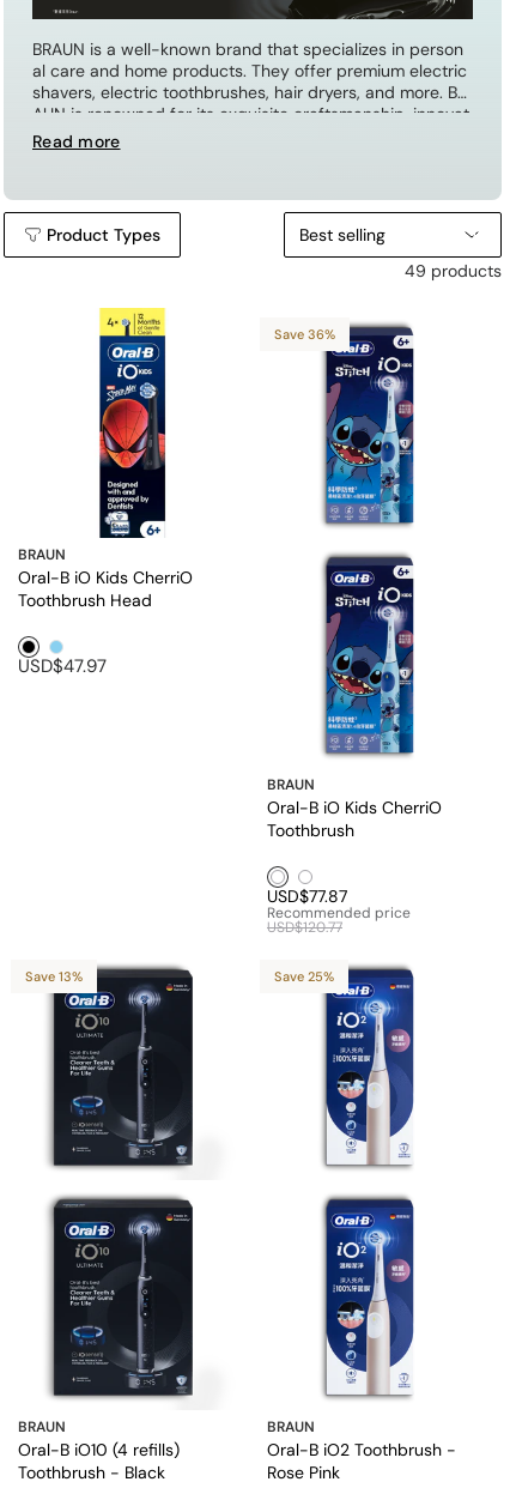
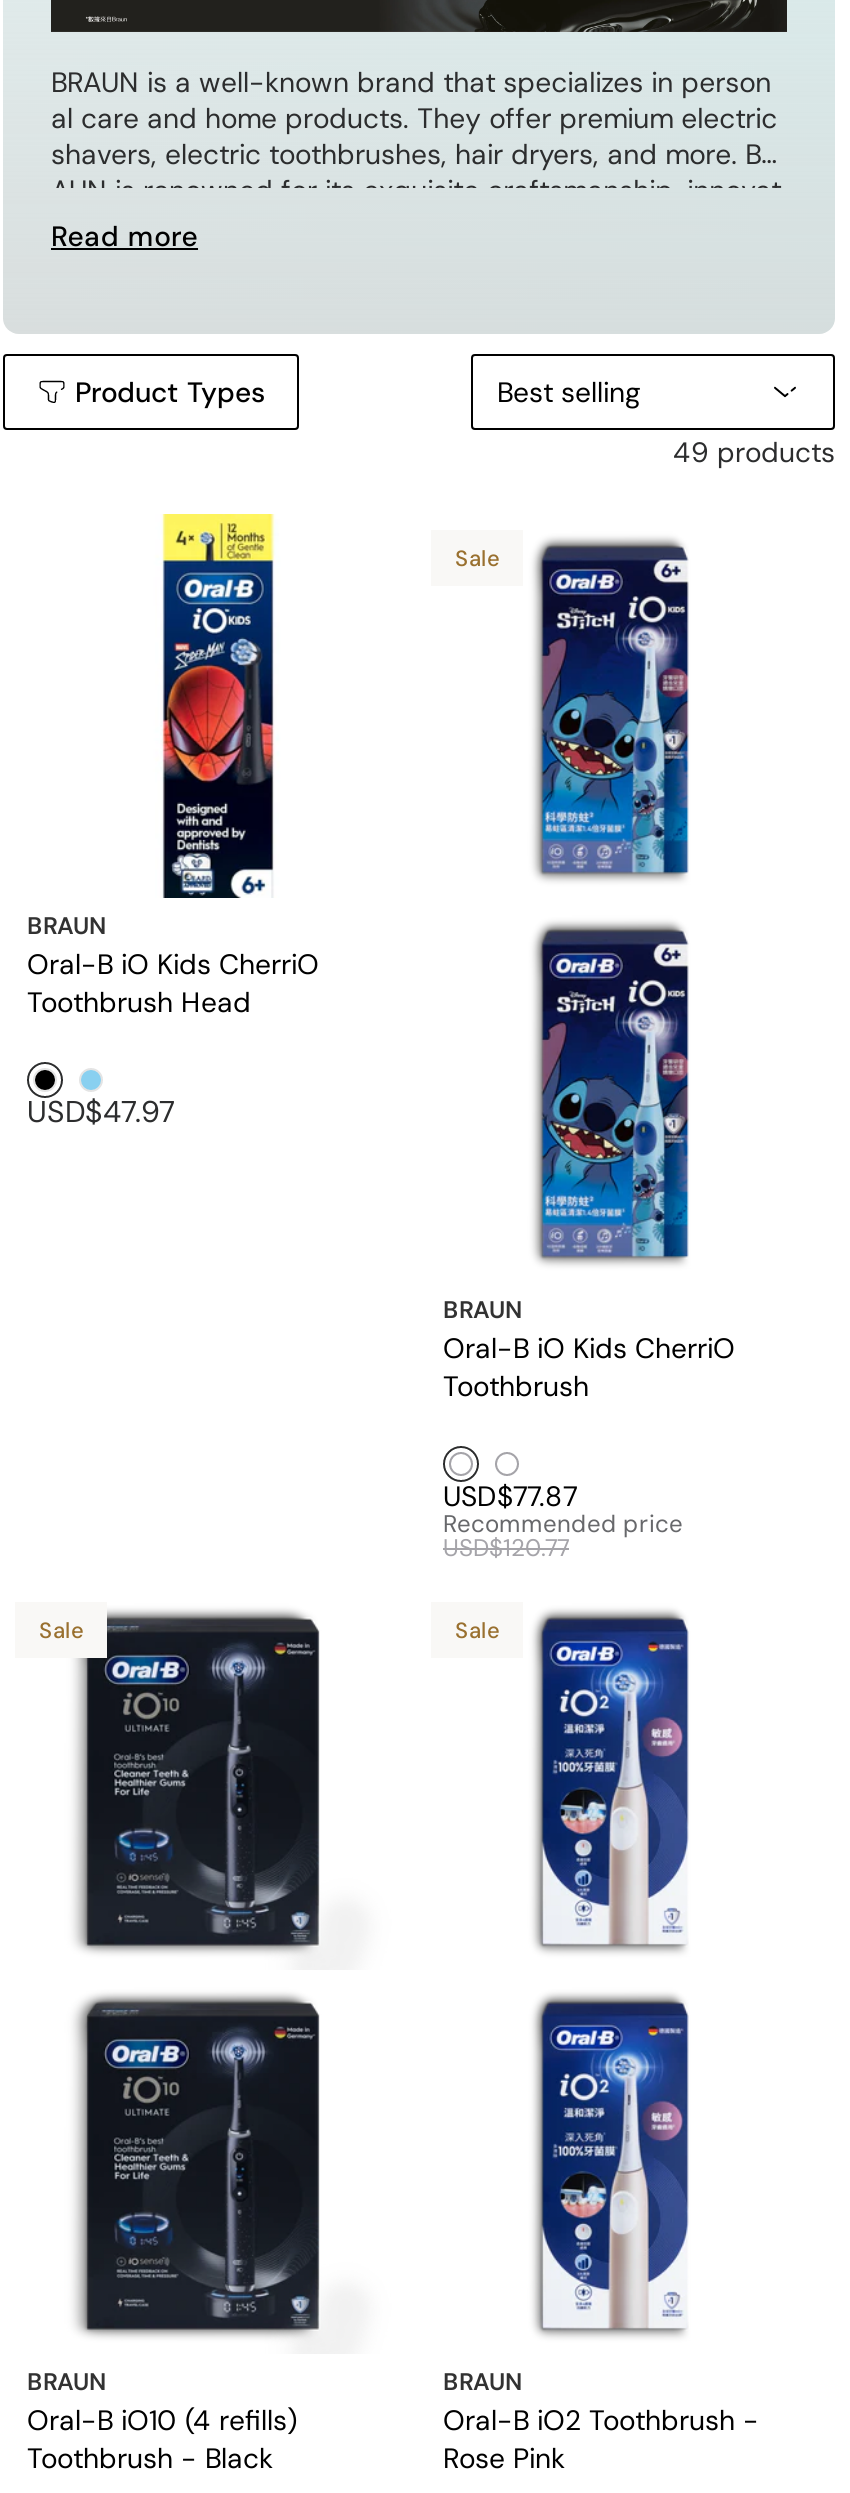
[274,326,335,342] Save 36% -> [455,543,499,571] Sale
[25,968,83,984] Save 13% -> [39,1615,83,1643] Sale
[274,968,334,984] Save 25% -> [455,1615,499,1643] Sale

